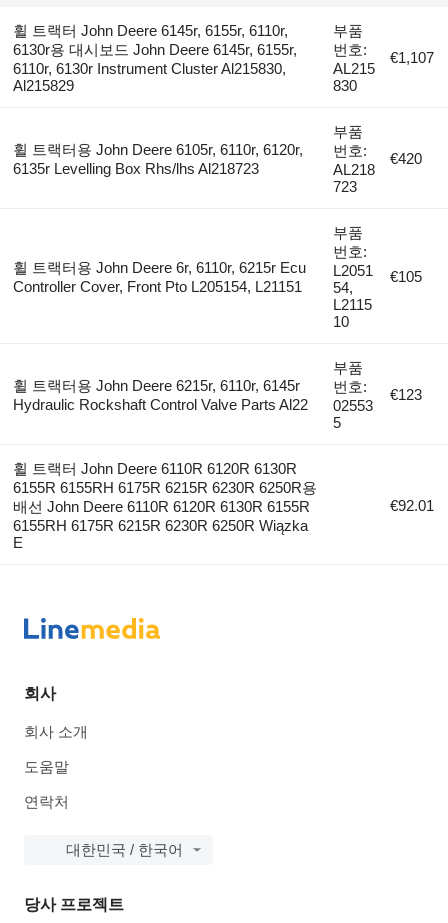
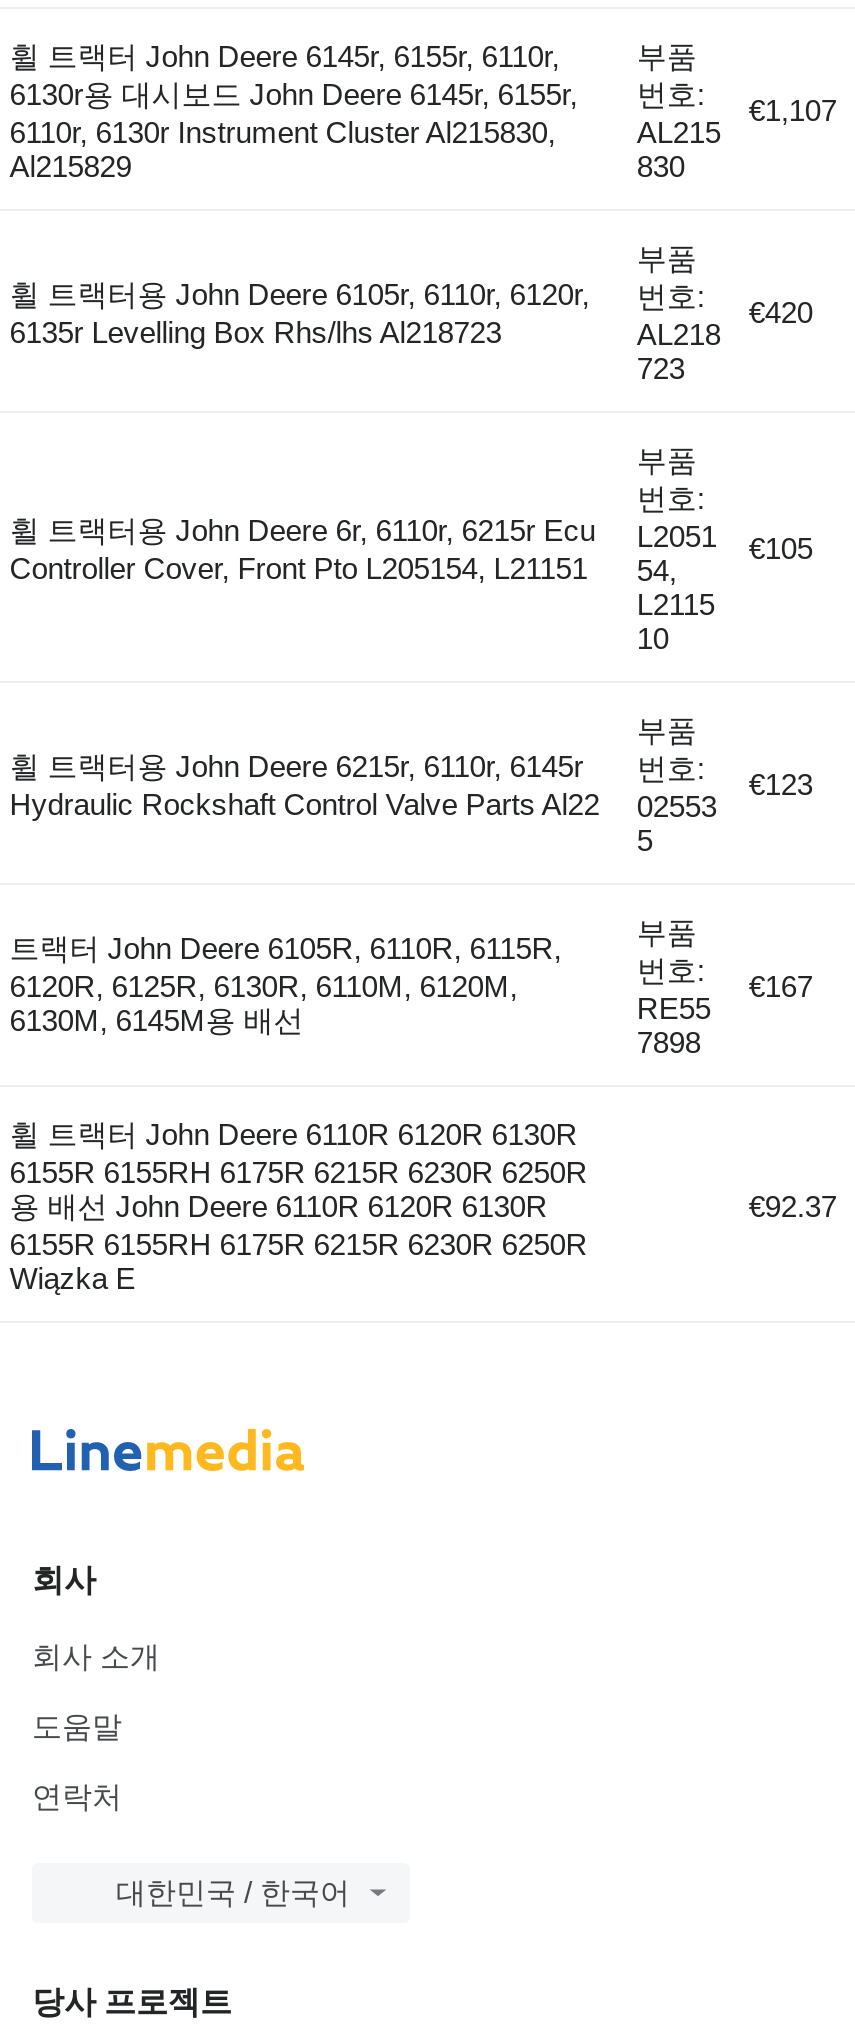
none -> [10,930,562,1036] 트랙터 John Deere 6105R, 6110R, 6115R, | 6120R, 6125R, 6130R, 6110M, 6120M, | 6130M, 6145M용 배선
none -> [637,914,711,1058] 부품 | 번호: | RE55 | 7898
none -> [749,968,813,1002] €167
[390,497,434,514] €92.01 -> [749,1188,837,1222] €92.37

